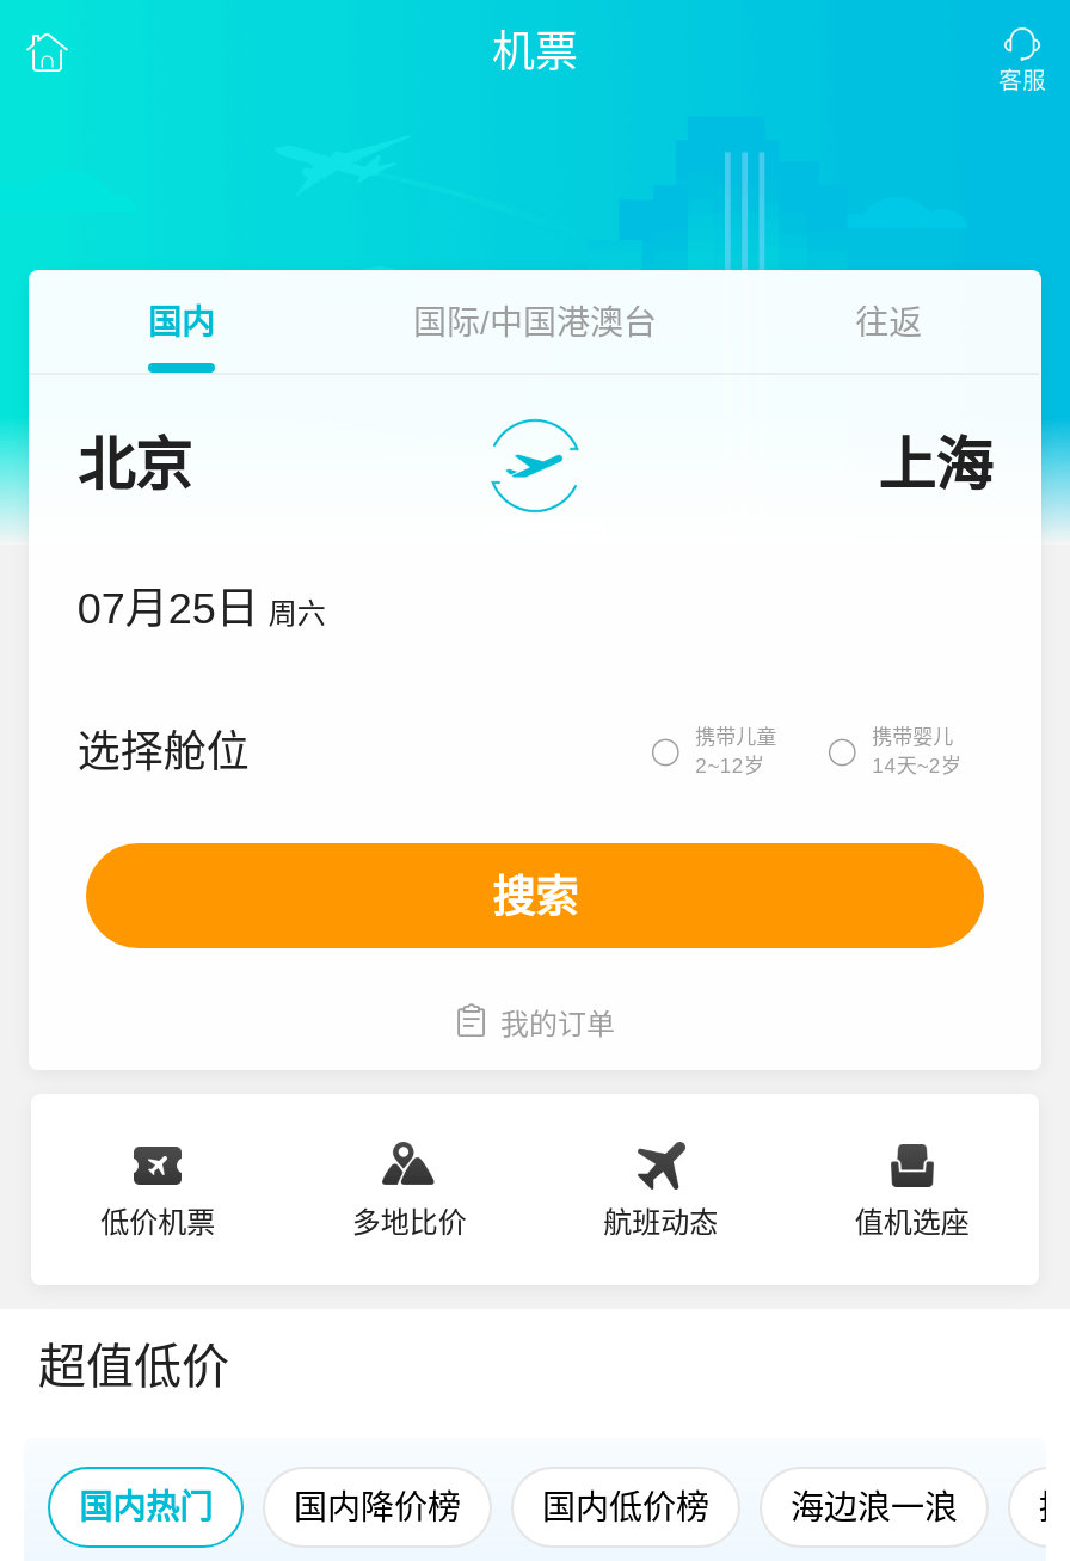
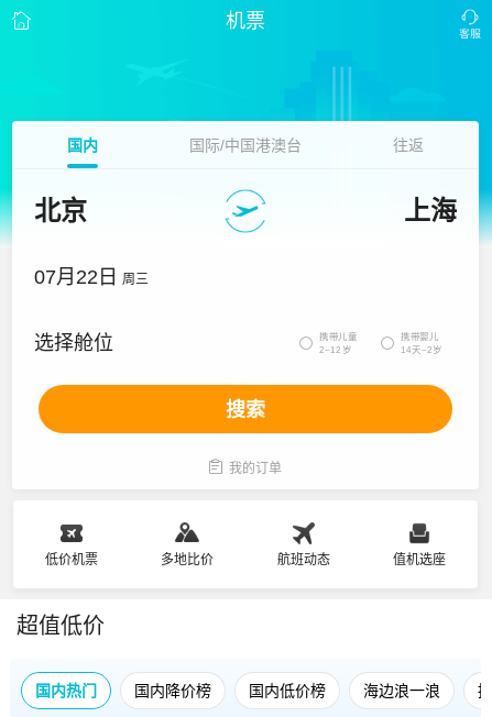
[77,585,326,633] 07月25日 周六 -> [34,266,149,288] 07月22日 周三

